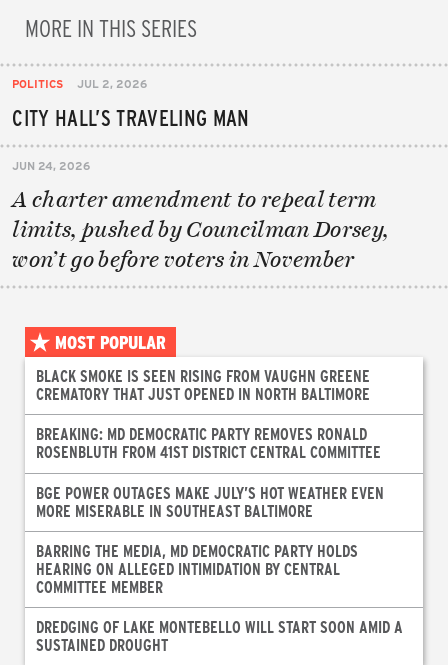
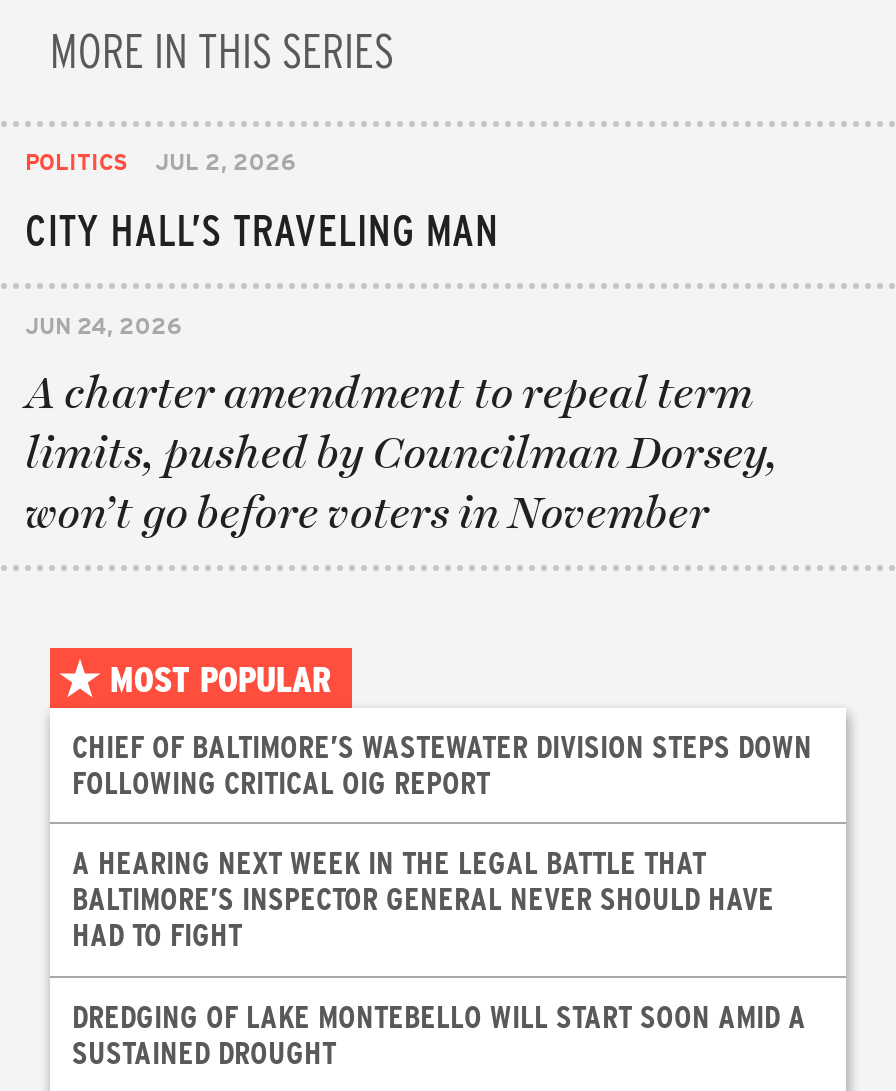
[36,365,384,597] BLACK SMOKE IS SEEN RISING FROM VAUGHN GREENE | CREMATORY THAT JUST OPENED IN NORTH BALTIMORE | BREAKING: MD DEMOCRATIC PARTY REMOVES RONALD | ROSENBLUTH FROM 41ST DISTRICT CENTRAL COMMITTEE | BGE POWER OUTAGES MAKE JULY’S HOT WEATHER EVEN | MORE MISERABLE IN SOUTHEAST BALTIMORE | BARRING THE MEDIA, MD DEMOCRATIC PARTY HOLDS | HEARING ON ALLEGED INTIMIDATION BY CENTRAL | COMMITTEE MEMBER -> [72,725,812,955] CHIEF OF BALTIMORE’S WASTEWATER DIVISION STEPS DOWN | FOLLOWING CRITICAL OIG REPORT | A HEARING NEXT WEEK IN THE LEGAL BATTLE THAT | BALTIMORE’S INSPECTOR GENERAL NEVER SHOULD HAVE | HAD TO FIGHT

